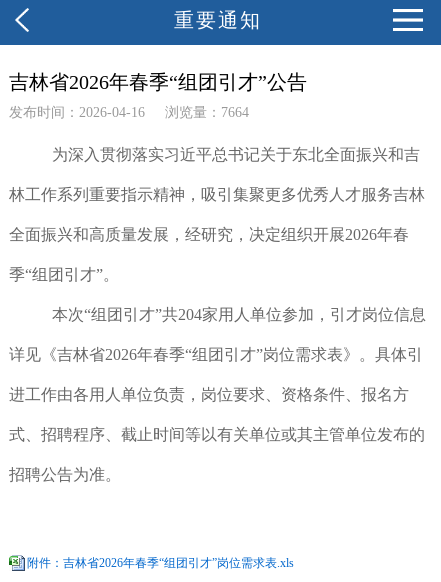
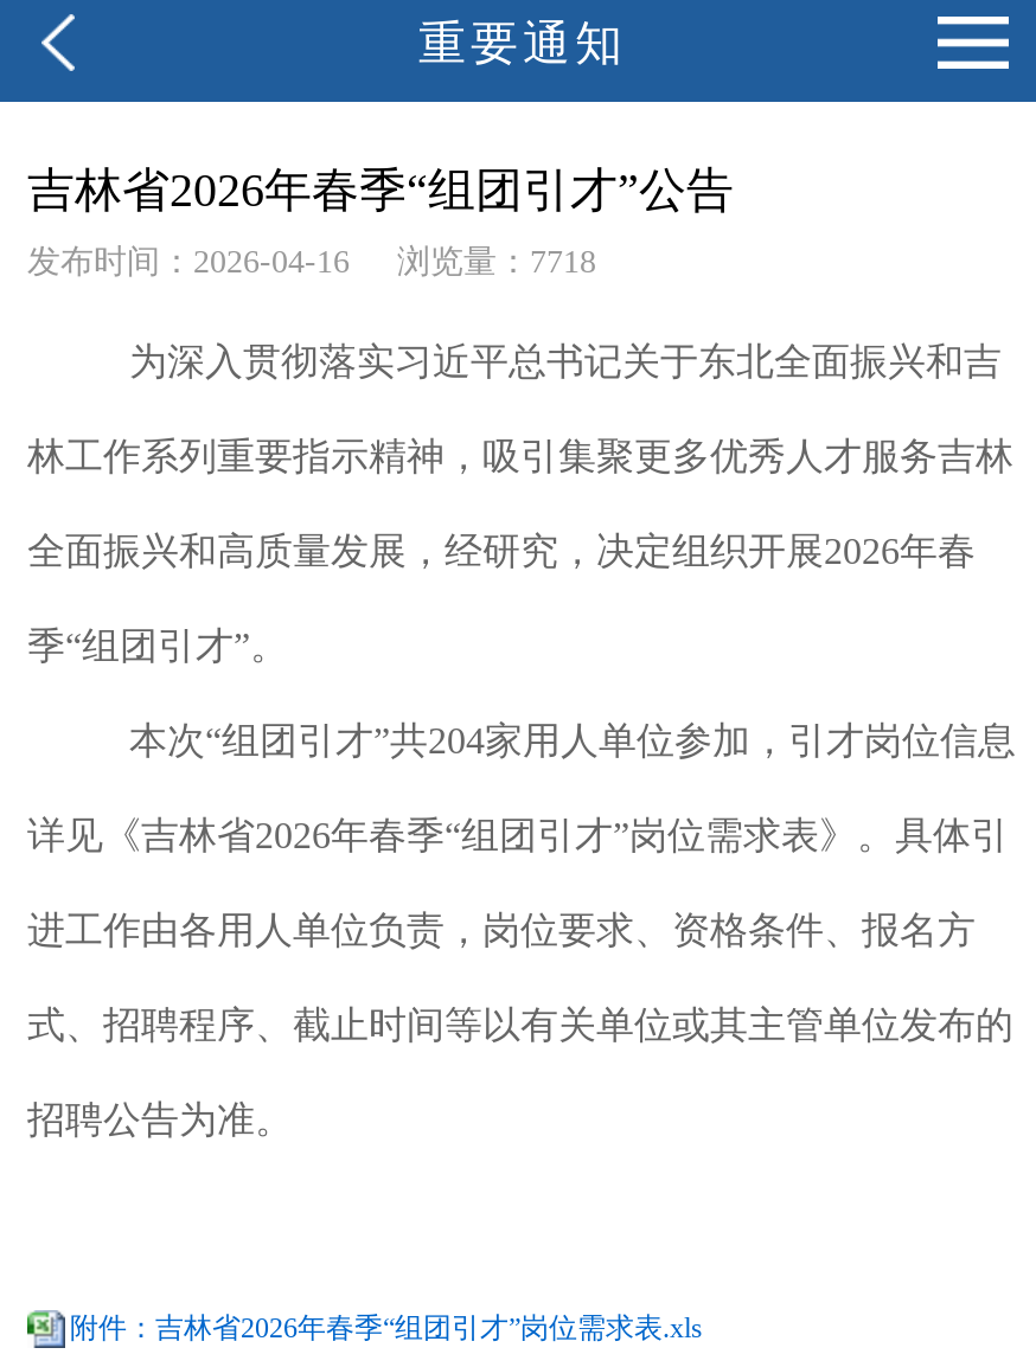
[9,105,249,120] 发布时间：2026-04-16 浏览量：7664 -> [27,244,596,280] 发布时间：2026-04-16 浏览量：7718

